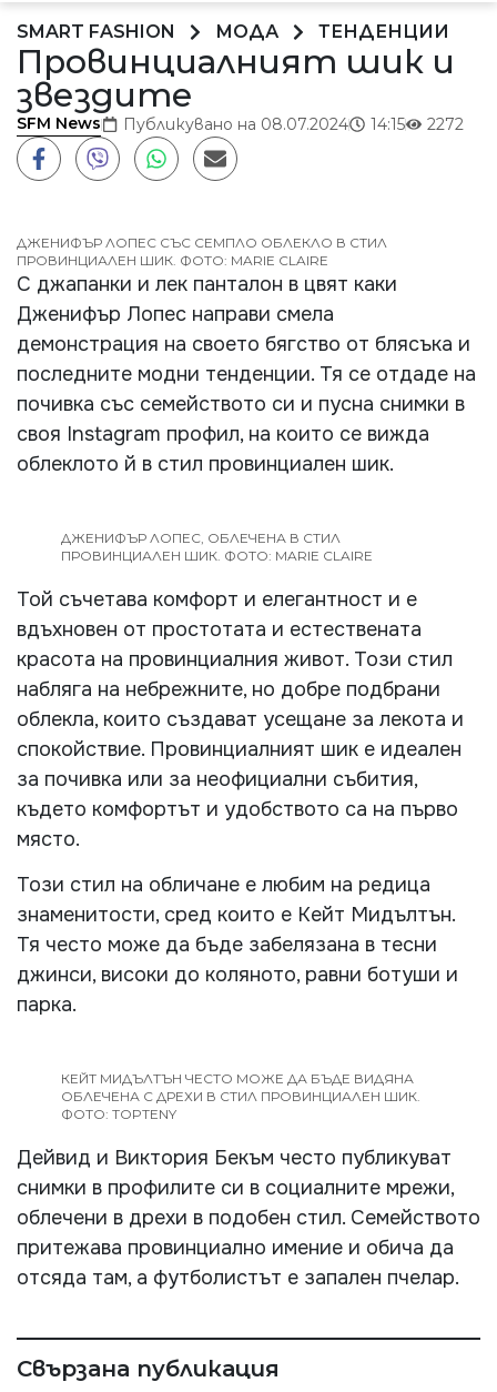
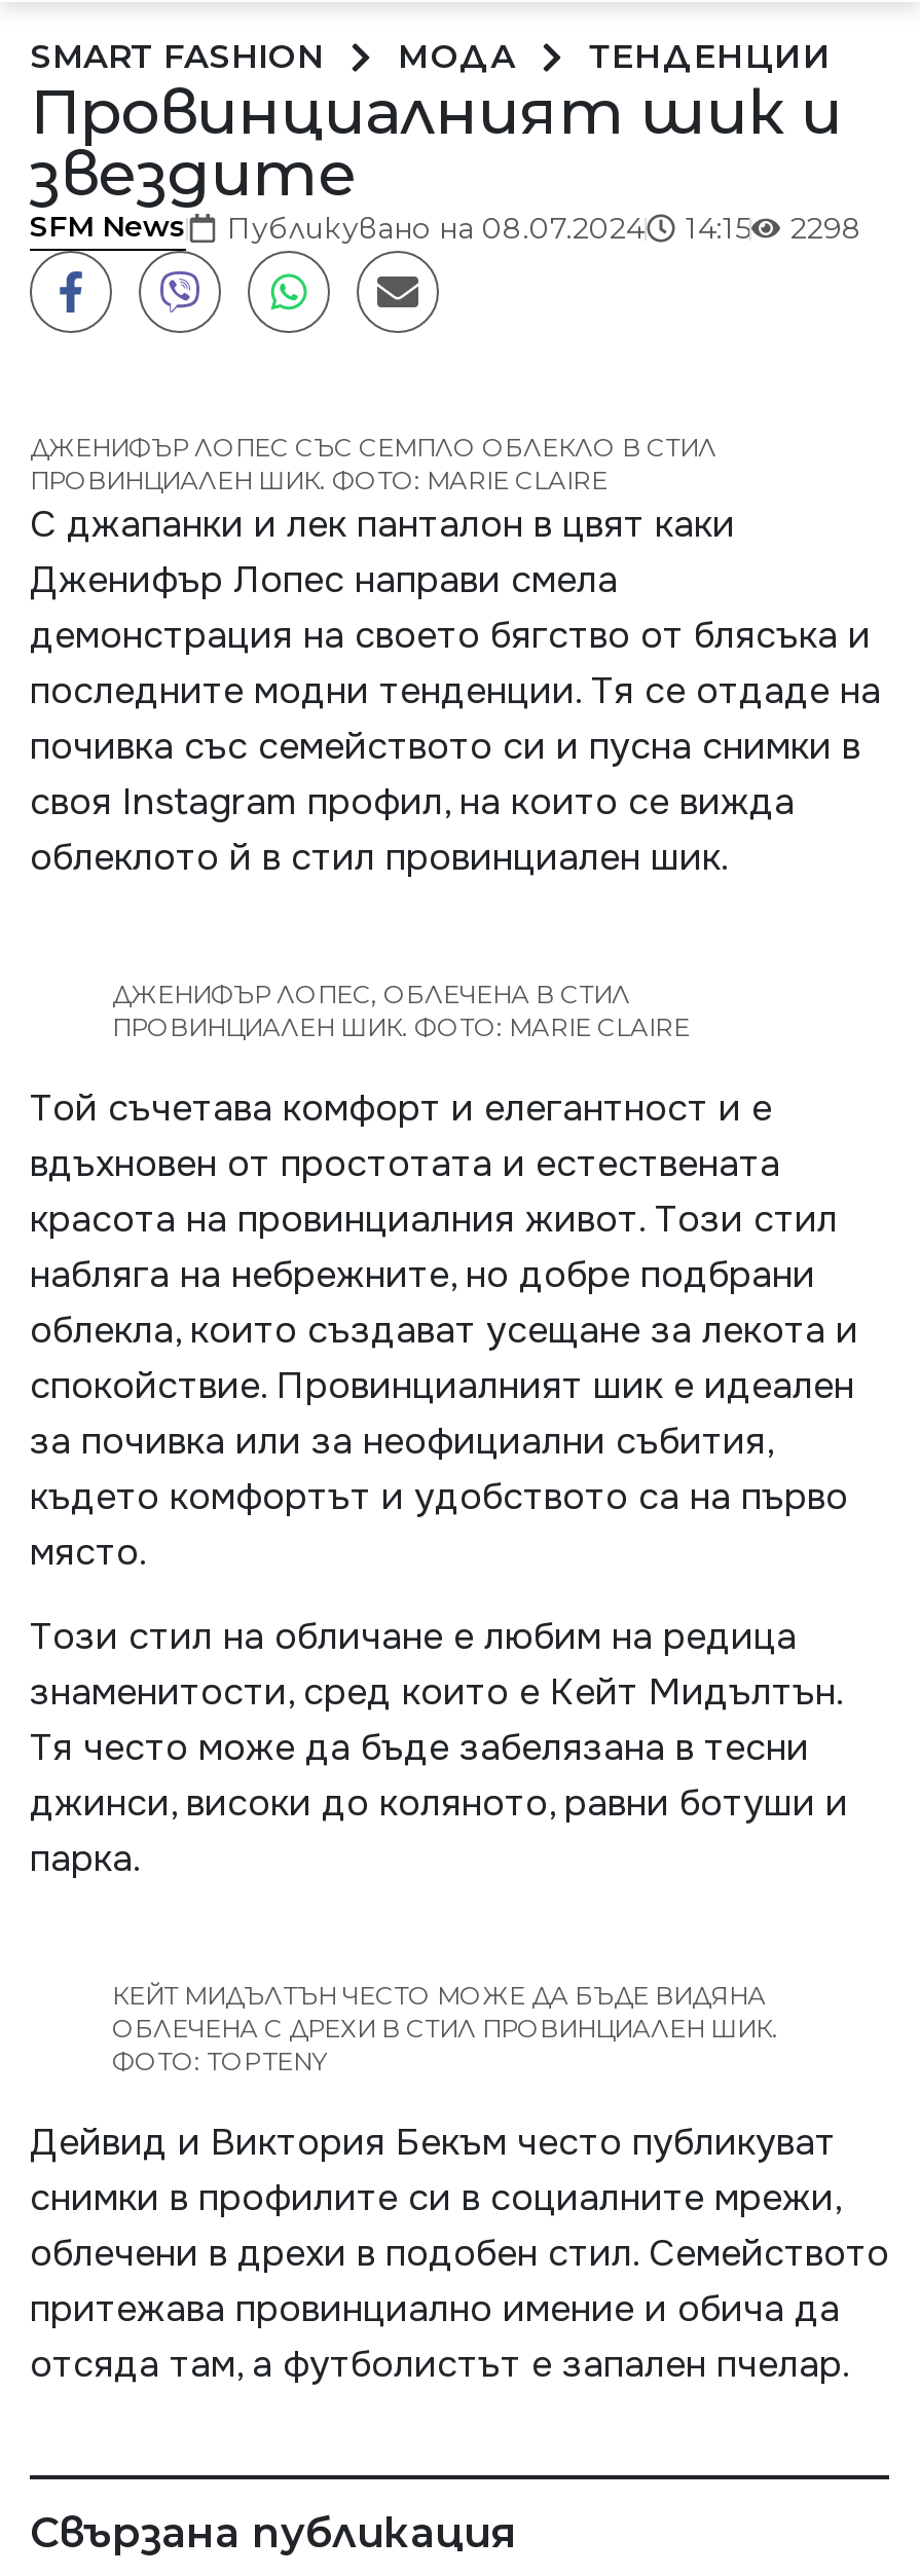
[17,113,464,134] SFM News Публикувано на 08.07.2024 14:15 2272 -> [30,208,862,246] SFM News Публикувано на 08.07.2024 14:15 2298

